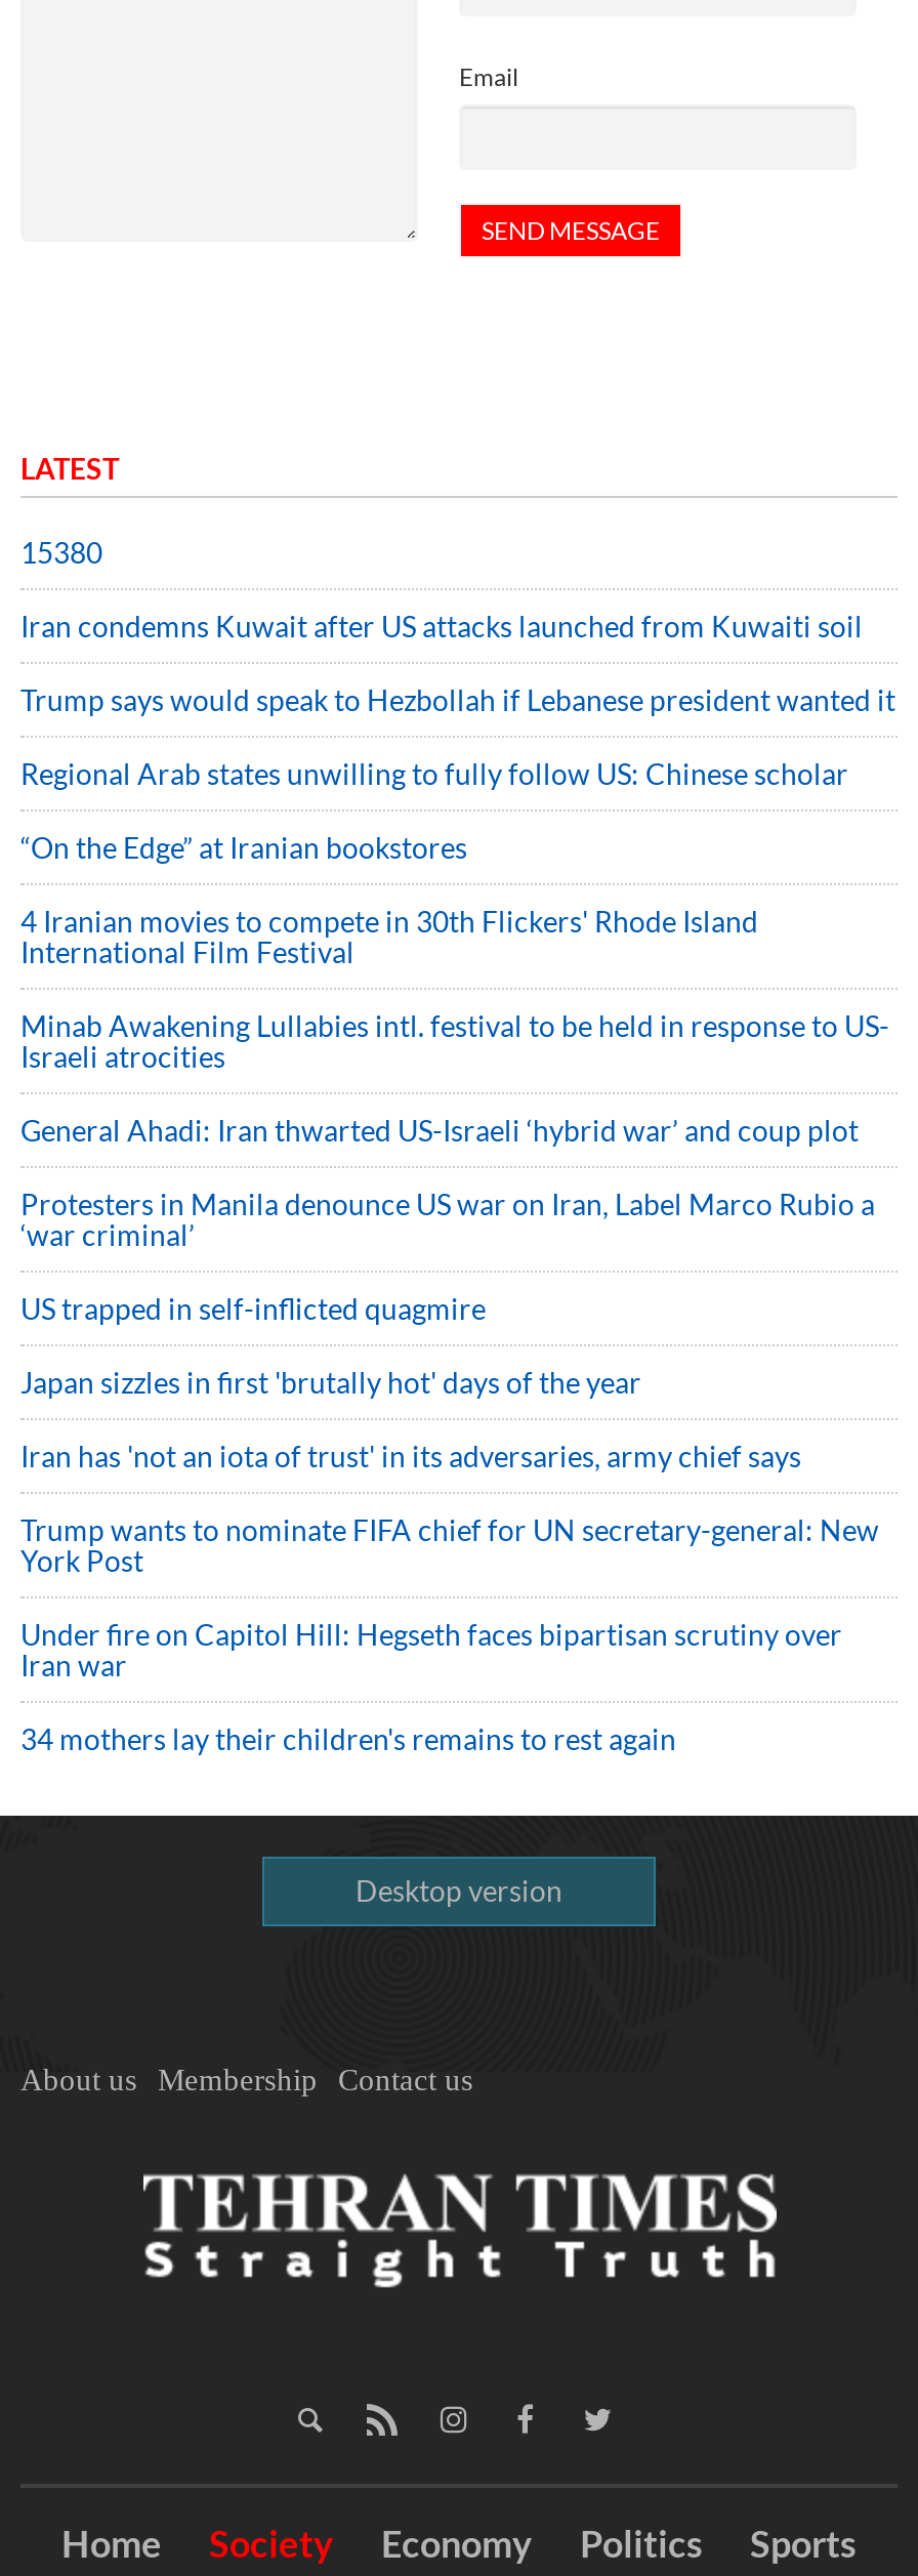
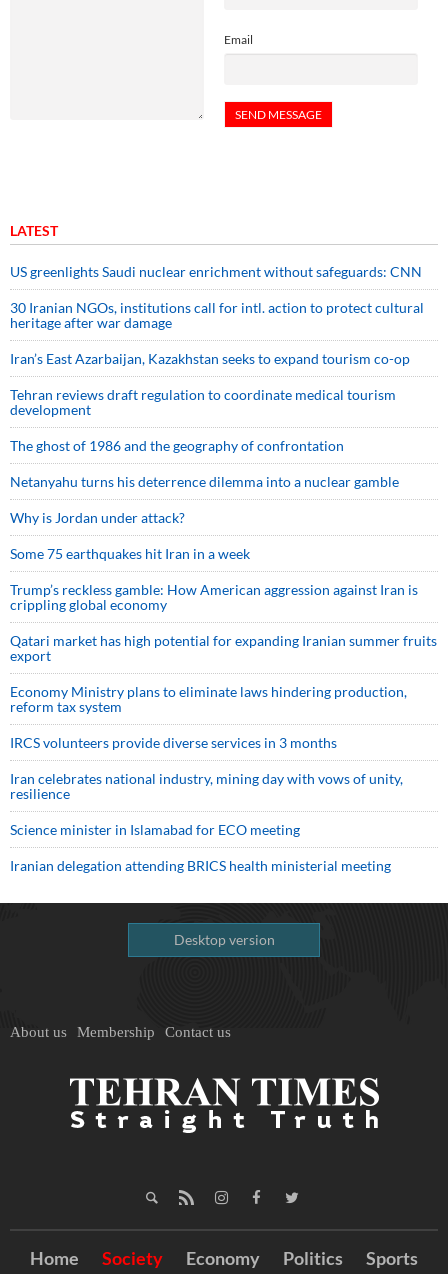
[20,534,102,569] 15380 -> [10,263,422,280] US greenlights Saudi nuclear enrichment without safeguards: CNN
[20,608,863,643] Iran condemns Kuwait after US attacks launched from Kuwaiti soil -> [10,299,424,331] 30 Iranian NGOs, institutions call for intl. action to protect cultural | heritage after war damage
[20,682,895,717] Trump says would speak to Hezbollah if Lebanese president wanted it -> [10,350,410,367] Iran’s East Azarbaijan, Kazakhstan seeks to expand tourism co-op
[20,756,848,791] Regional Arab states unwilling to fully follow US: Chinese scholar -> [10,386,396,418] Tehran reviews draft regulation to coordinate medical tourism | development
[20,830,467,864] “On the Edge” at Iranian bookstores -> [10,437,344,454] The ghost of 1986 and the geography of confrontation
[20,903,758,969] 4 Iranian movies to compete in 30th Flickers' Rhode Island | International Film Festival -> [10,473,399,490] Netanyahu turns his deterrence dilemma into a nuclear gamble
[20,1008,889,1073] Minab Awakening Lullabies intl. festival to be held in response to US- | Israeli atrocities -> [10,509,185,526] Why is Jordan under attack?
[20,1112,859,1147] General Ahadi: Iran thwarted US-Israeli ‘hybrid war’ and coup plot -> [10,545,250,562] Some 75 earthquakes hit Iran in a week
[20,1186,875,1252] Protesters in Manila denounce US war on Iran, Label Marco Rubio a | ‘war criminal’ -> [10,581,418,613] Trump’s reckless gamble: How American aggression against Iran is | crippling global economy
[20,1291,492,1326] US trapped in self-inflicted quagmire -> [10,632,437,664] Qatari market has high potential for expanding Iranian summer fruits | export
[20,1364,641,1399] Japan sizzles in first 'brutally hot' days of the year -> [10,683,407,715] Economy Ministry plans to eliminate laws hindering production, | reform tax system
[20,1438,807,1473] Iran has 'not an iota of trust' in its adversaries, army chief says -> [10,734,337,751] IRCS volunteers provide diverse services in 3 months
[20,1512,879,1578] Trump wants to nominate FIFA chief for UN secretary-general: New | York Post -> [10,770,403,802] Iran celebrates national industry, mining day with vows of unity, | resilience
[20,1617,842,1682] Under fire on Capitol Hill: Hegseth faces bipartisan scrutiny over | Iran war -> [10,821,300,838] Science minister in Islamabad for ECO meeting
[20,1721,676,1756] 34 mothers lay their children's remains to rest again -> [10,857,391,874] Iranian delegation attending BRICS health ministerial meeting

